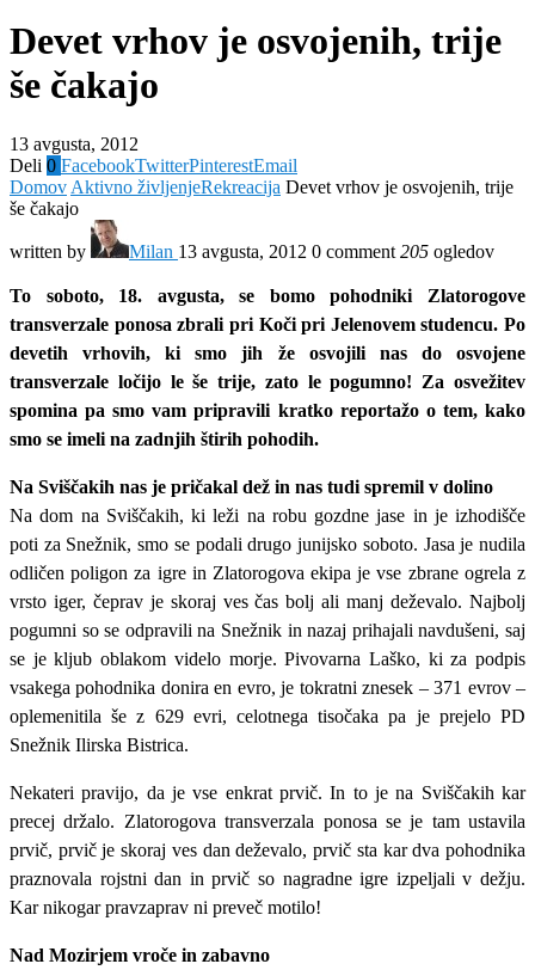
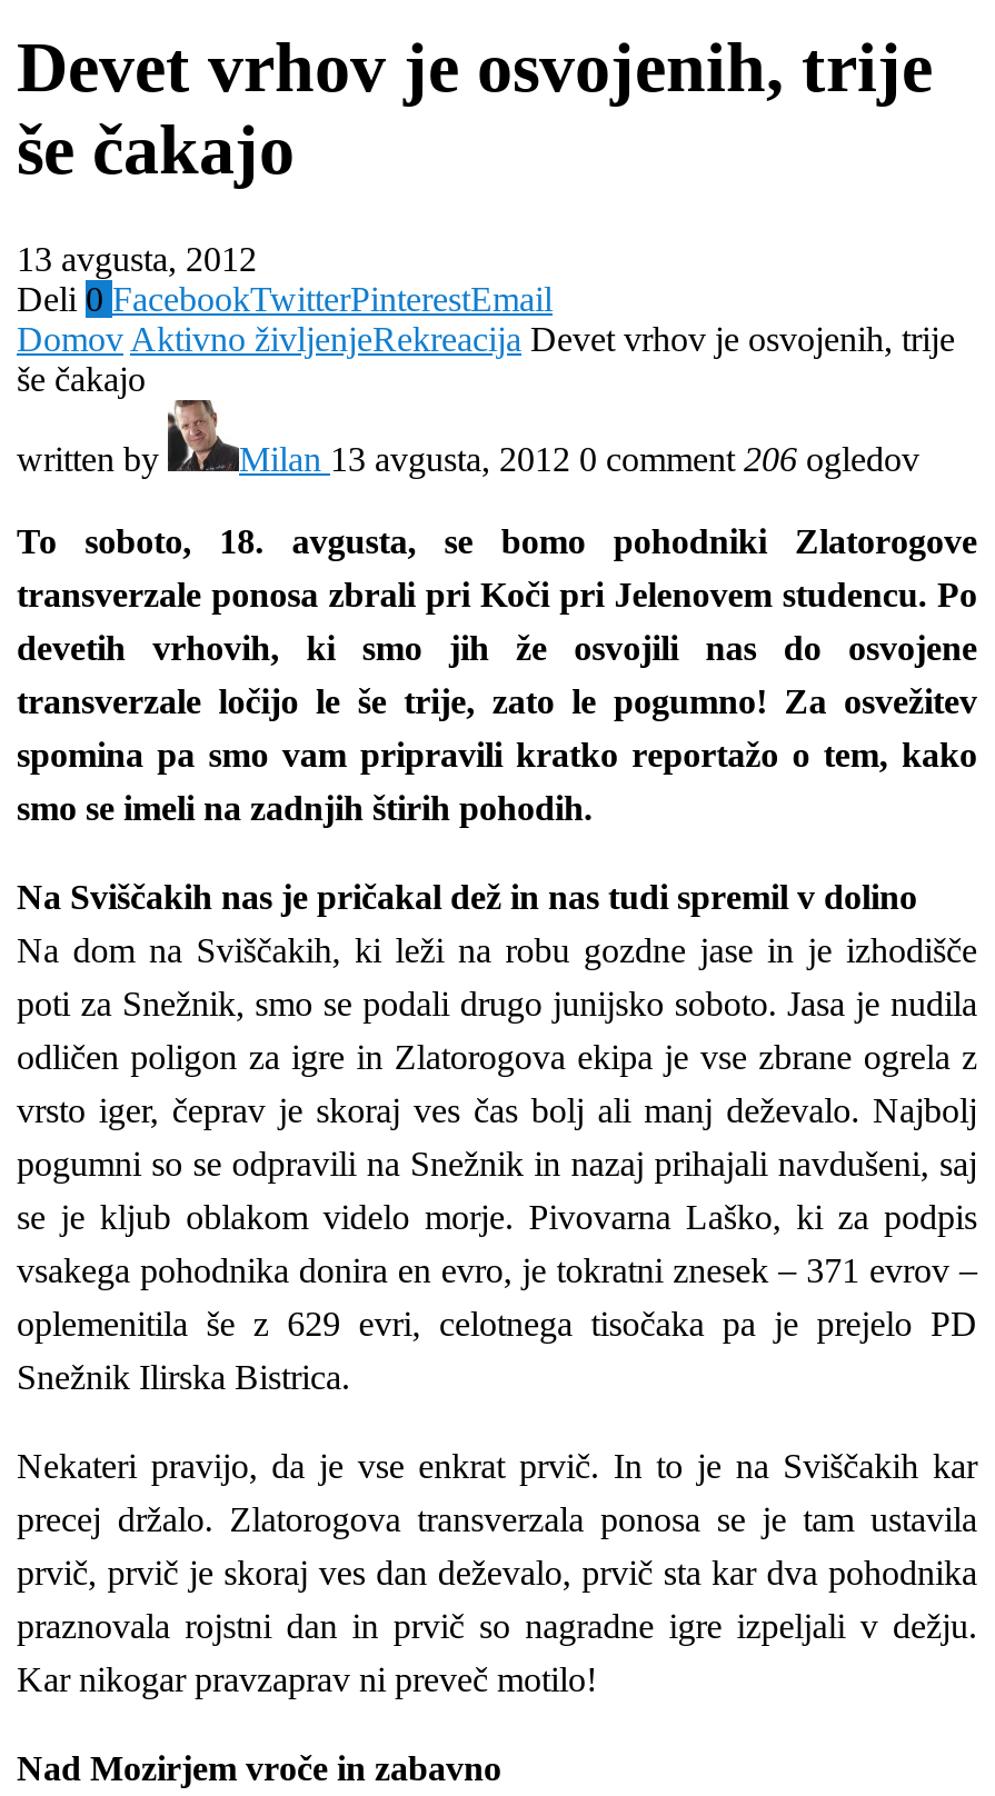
[129,241,494,261] Milan 13 avgusta, 2012 0 comment 205 ogledov -> [239,440,919,478] Milan 13 avgusta, 2012 0 comment 206 ogledov

